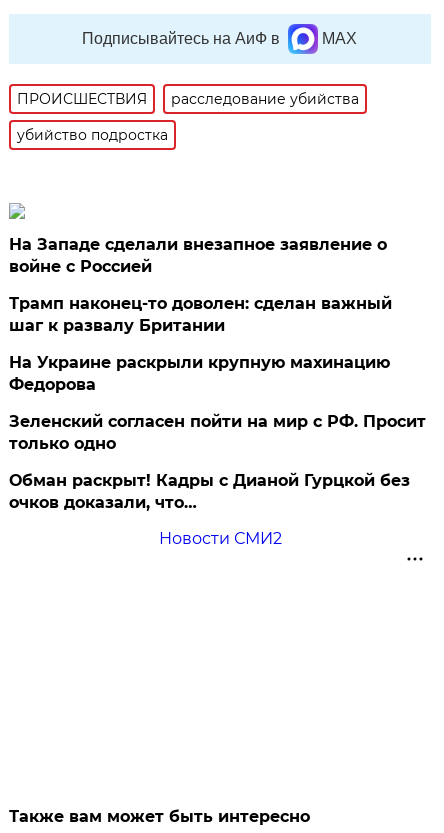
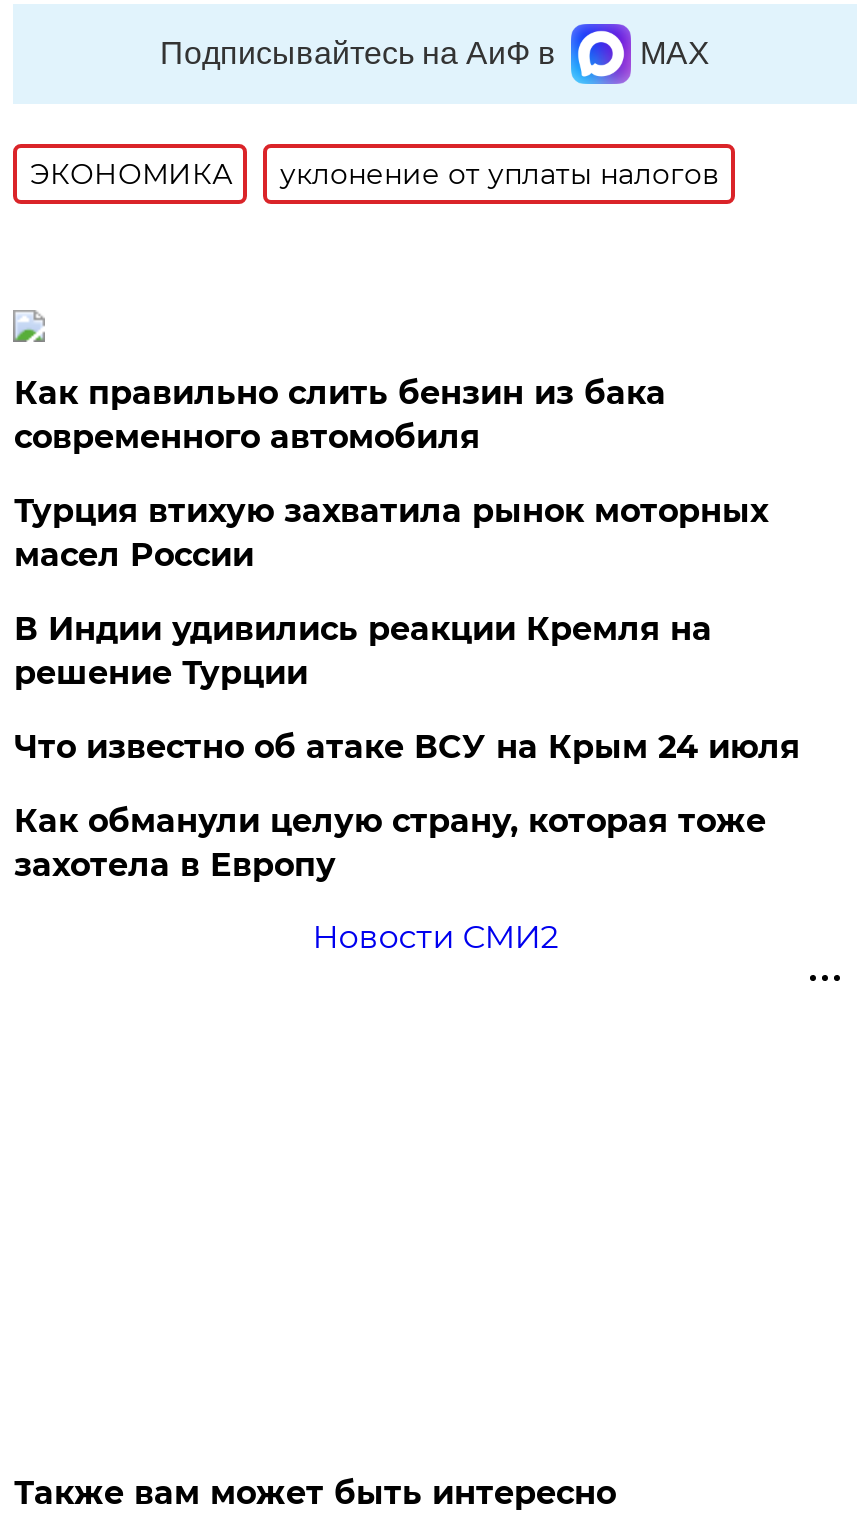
[17,90,359,144] ПРОИСШЕСТВИЯ | расследование убийства | убийство подростка -> [30,156,720,192] ЭКОНОМИКА | уклонение от уплаты налогов
[9,235,426,512] На Западе сделали внезапное заявление о | войне с Россией | Трамп наконец-то доволен: сделан важный | шаг к развалу Британии | На Украине раскрыли крупную махинацию | Федорова | Зеленский согласен пойти на мир с РФ. Просит | только одно | Обман раскрыт! Кадры с Дианой Гурцкой без | очков доказали, что… -> [14,374,800,884] Как правильно слить бензин из бака | современного автомобиля | Турция втихую захватила рынок моторных | масел России | В Индии удивились реакции Кремля на | решение Турции | Что известно об атаке ВСУ на Крым 24 июля | Как обманули целую страну, которая тоже | захотела в Европу

